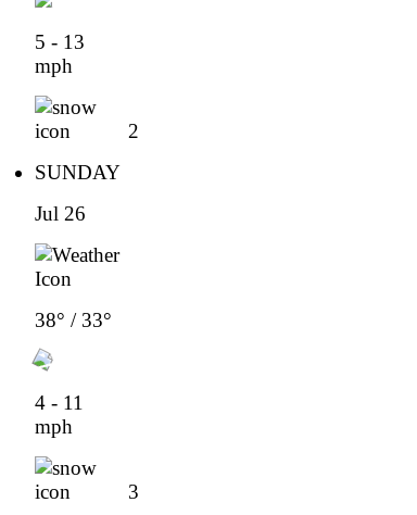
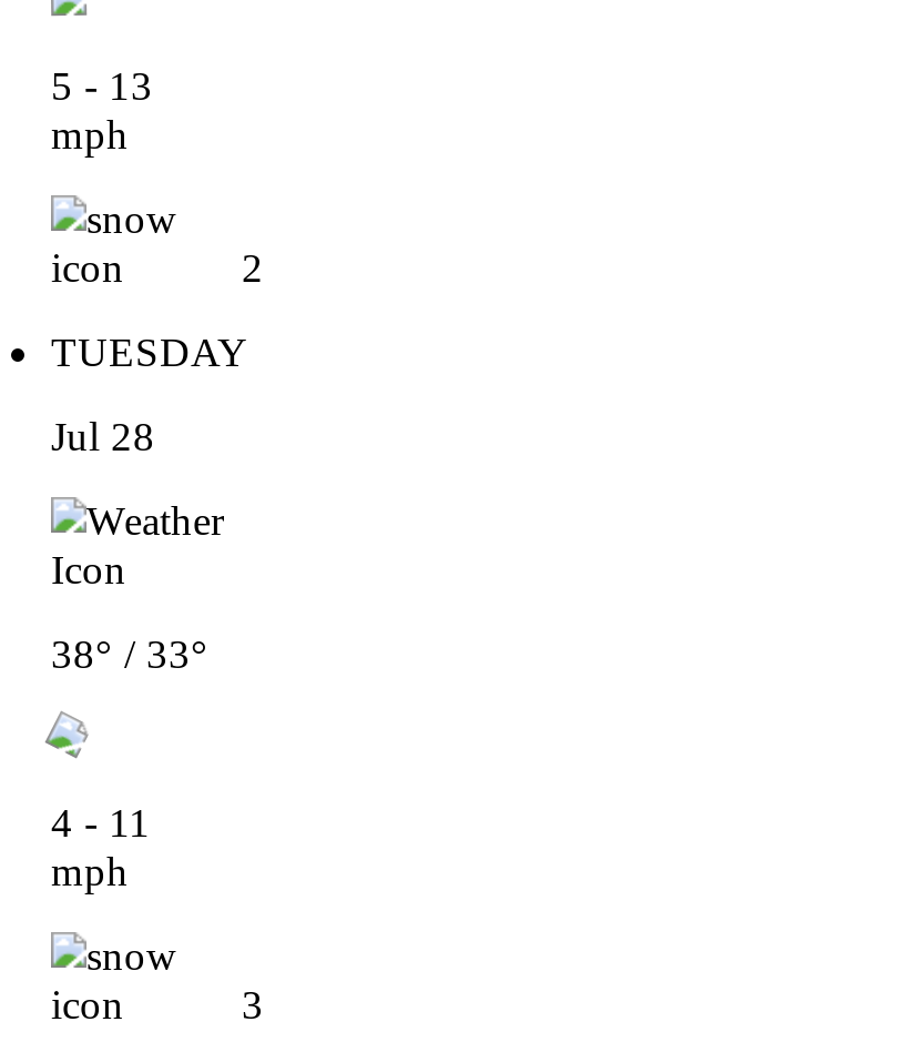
[35,161,121,184] SUNDAY -> [51,328,248,375] TUESDAY
[35,202,86,225] Jul 26 -> [51,413,155,459] Jul 28

